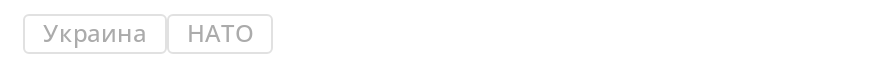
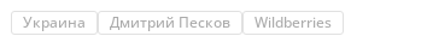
[187,16,253,50] НАТО -> [110,12,332,32] Дмитрий Песков | Wildberries

